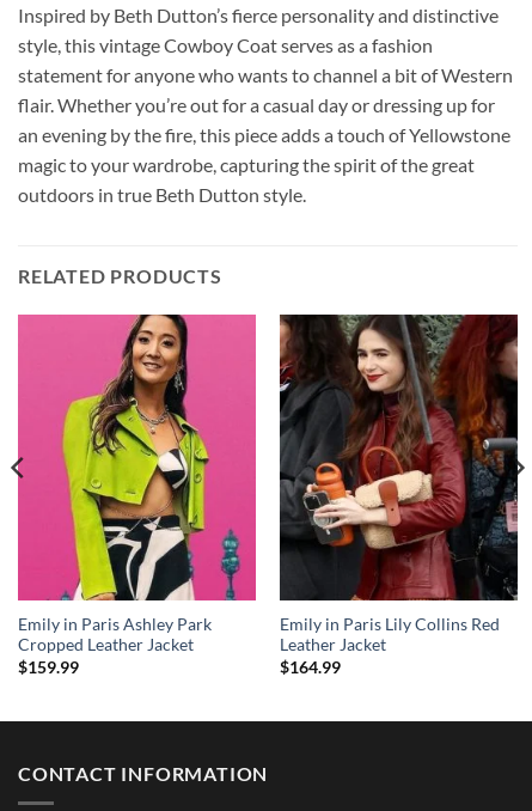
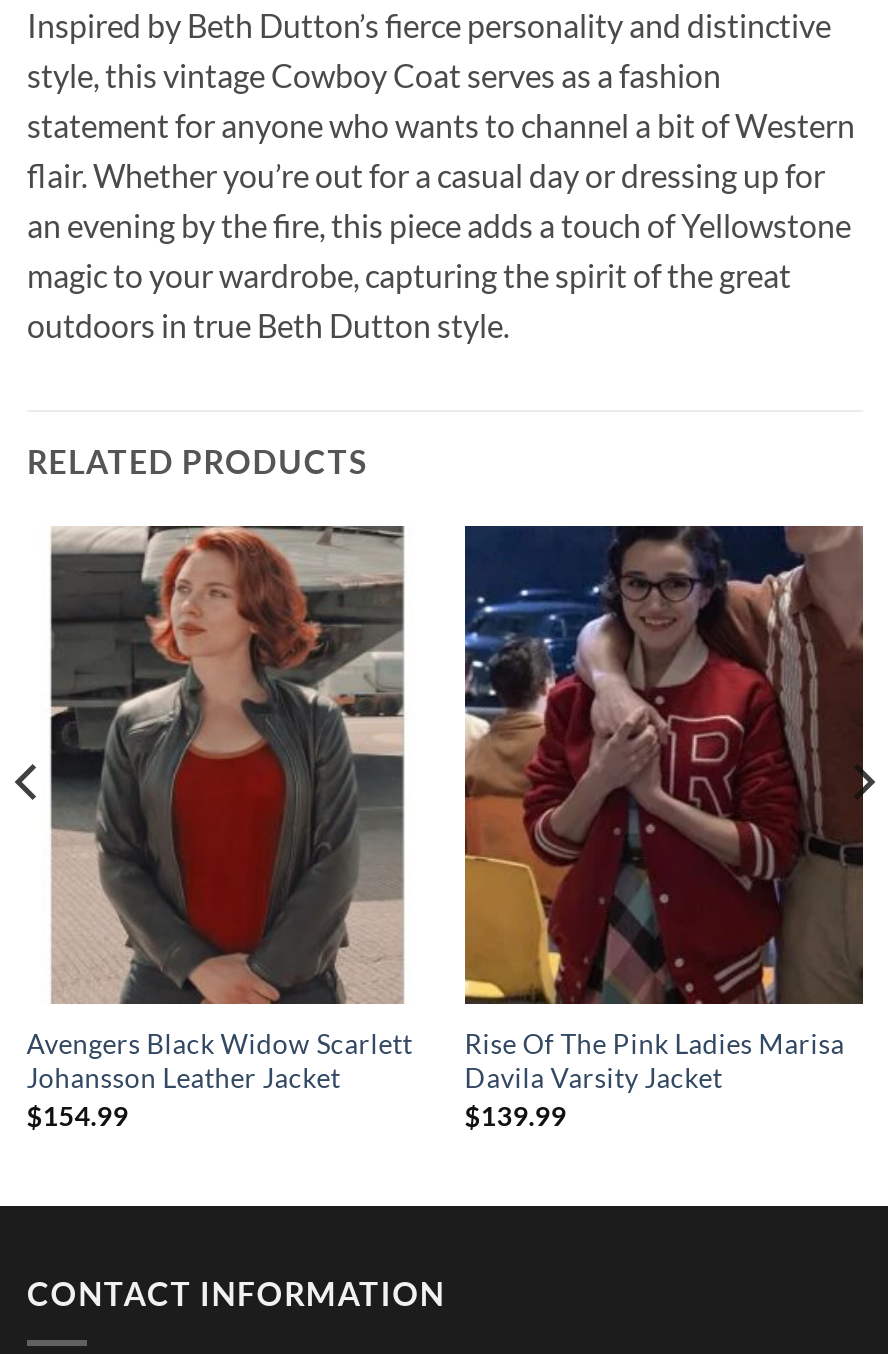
[17,313,257,677] [image] | Emily in Paris Ashley Park | Cropped Leather Jacket | $159.99 -> [25,524,425,1132] [image] | Avengers Black Widow Scarlett | Johansson Leather Jacket | $154.99
[279,313,519,677] [image] | Emily in Paris Lily Collins Red | Leather Jacket | $164.99 -> [463,524,865,1132] [image] | Rise Of The Pink Ladies Marisa | Davila Varsity Jacket | $139.99

